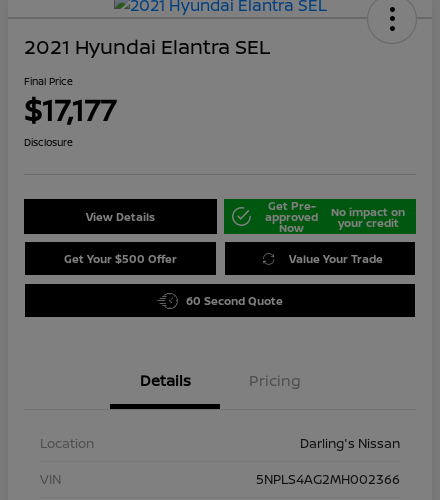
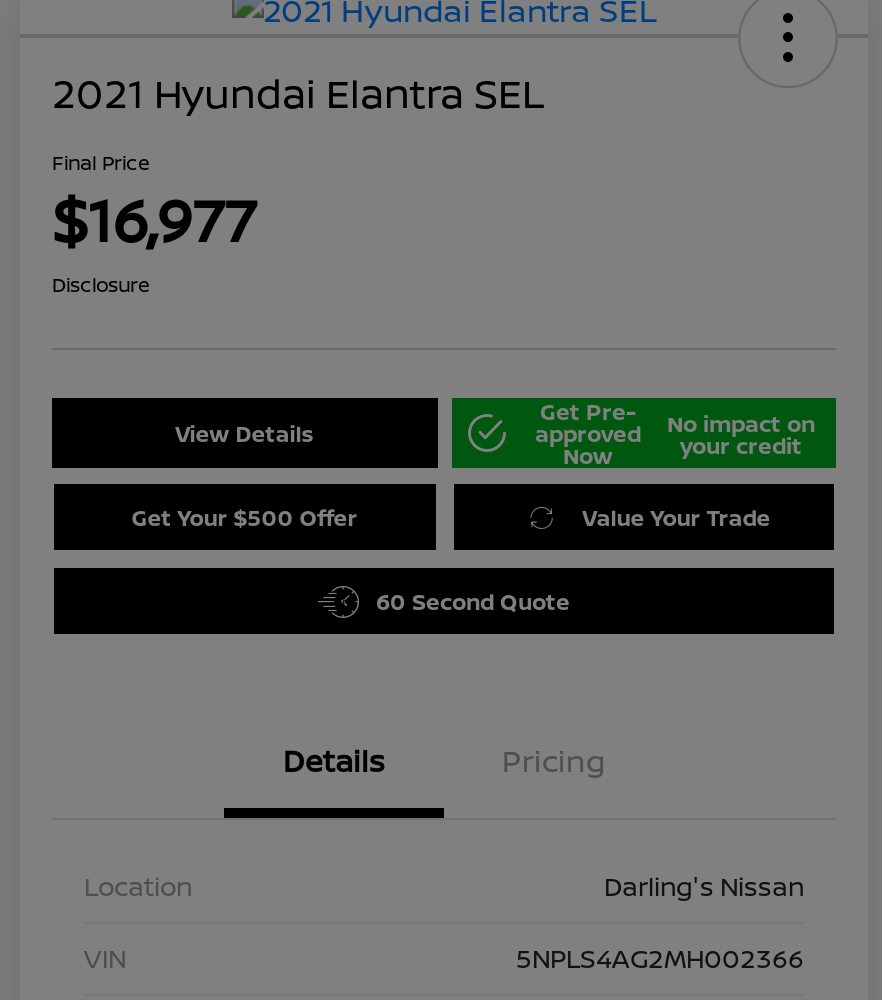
[24,89,116,130] $17,177 -> [52,178,256,260] $16,977

